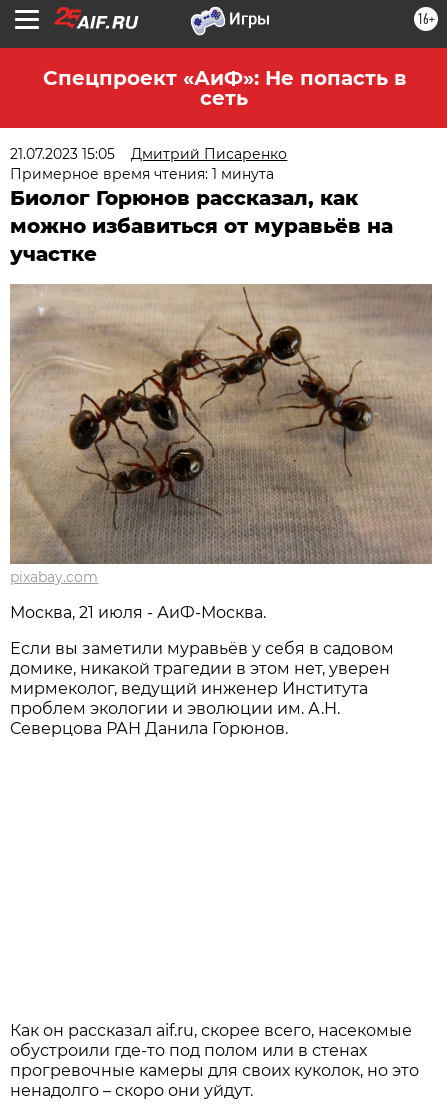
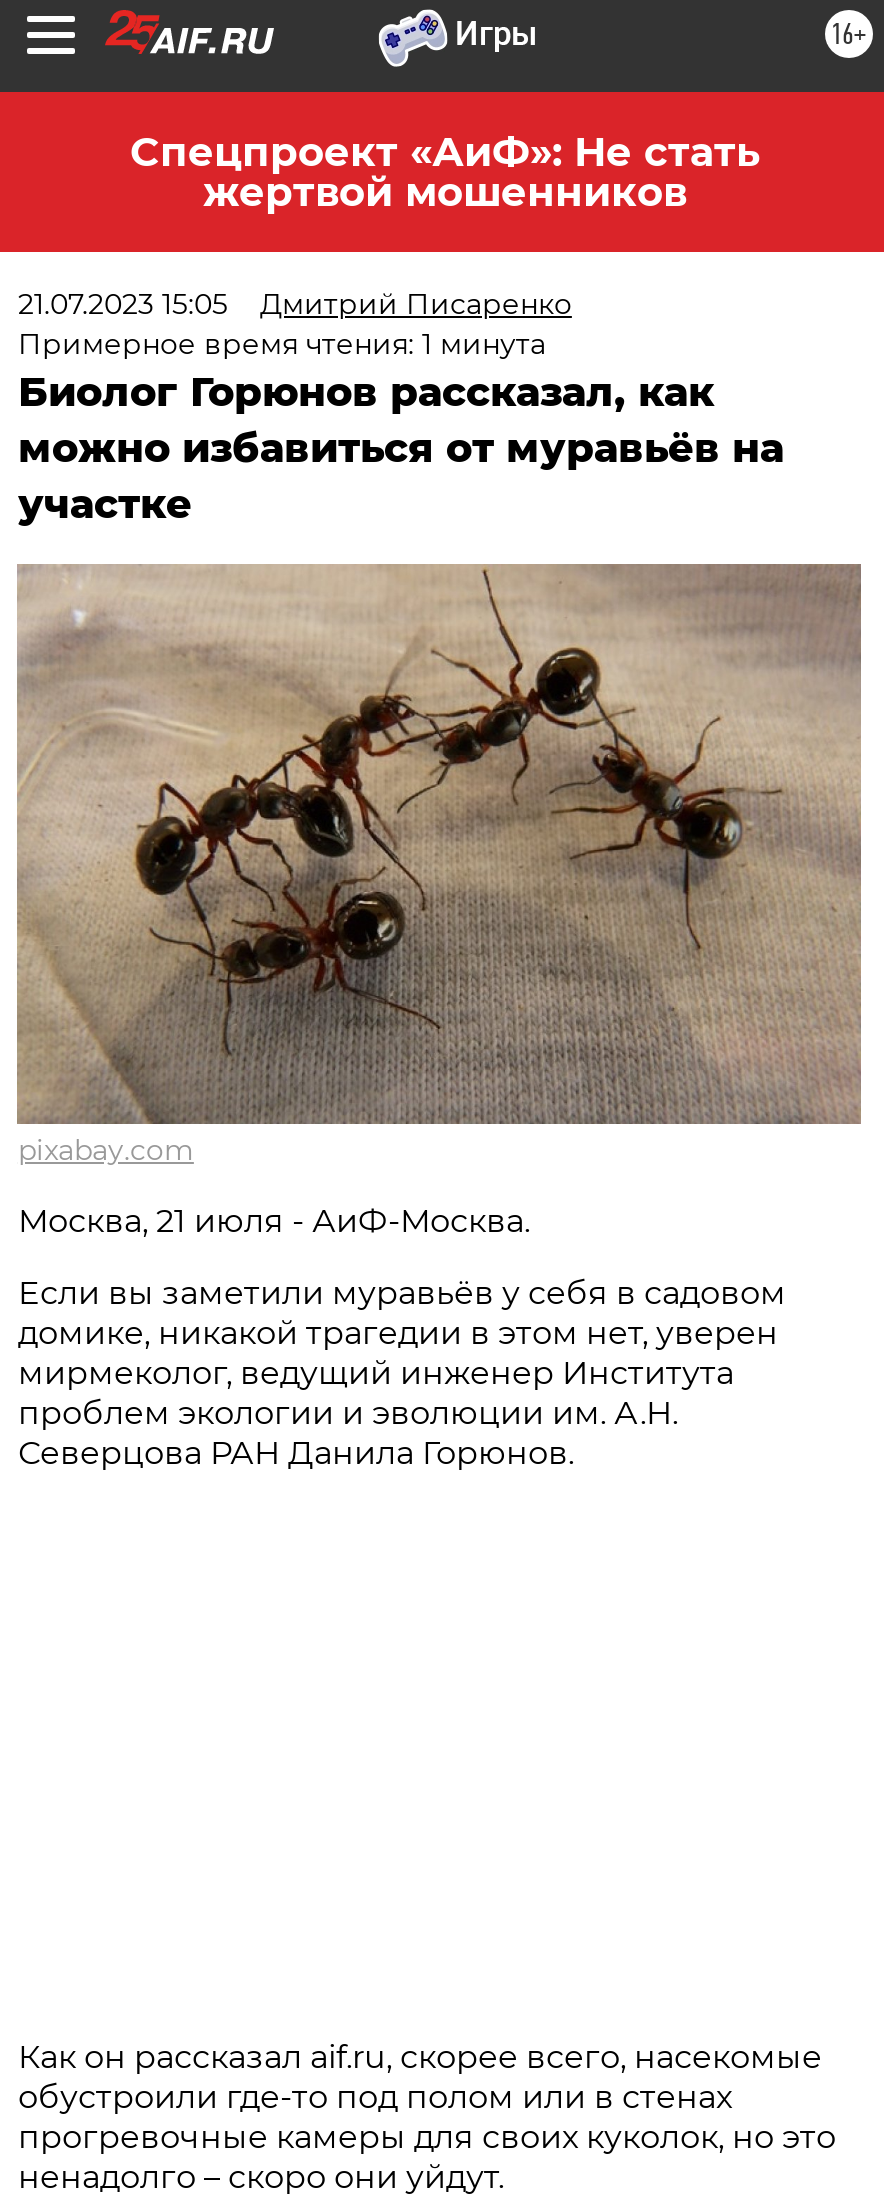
[42,66,405,110] Спецпроект «АиФ»: Не попасть в | сеть -> [130,128,760,216] Спецпроект «АиФ»: Не стать | жертвой мошенников

